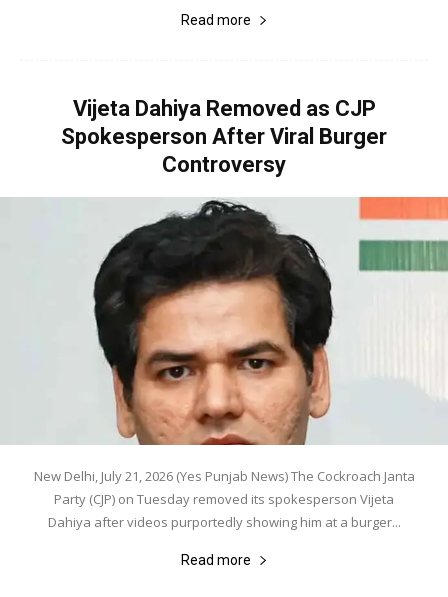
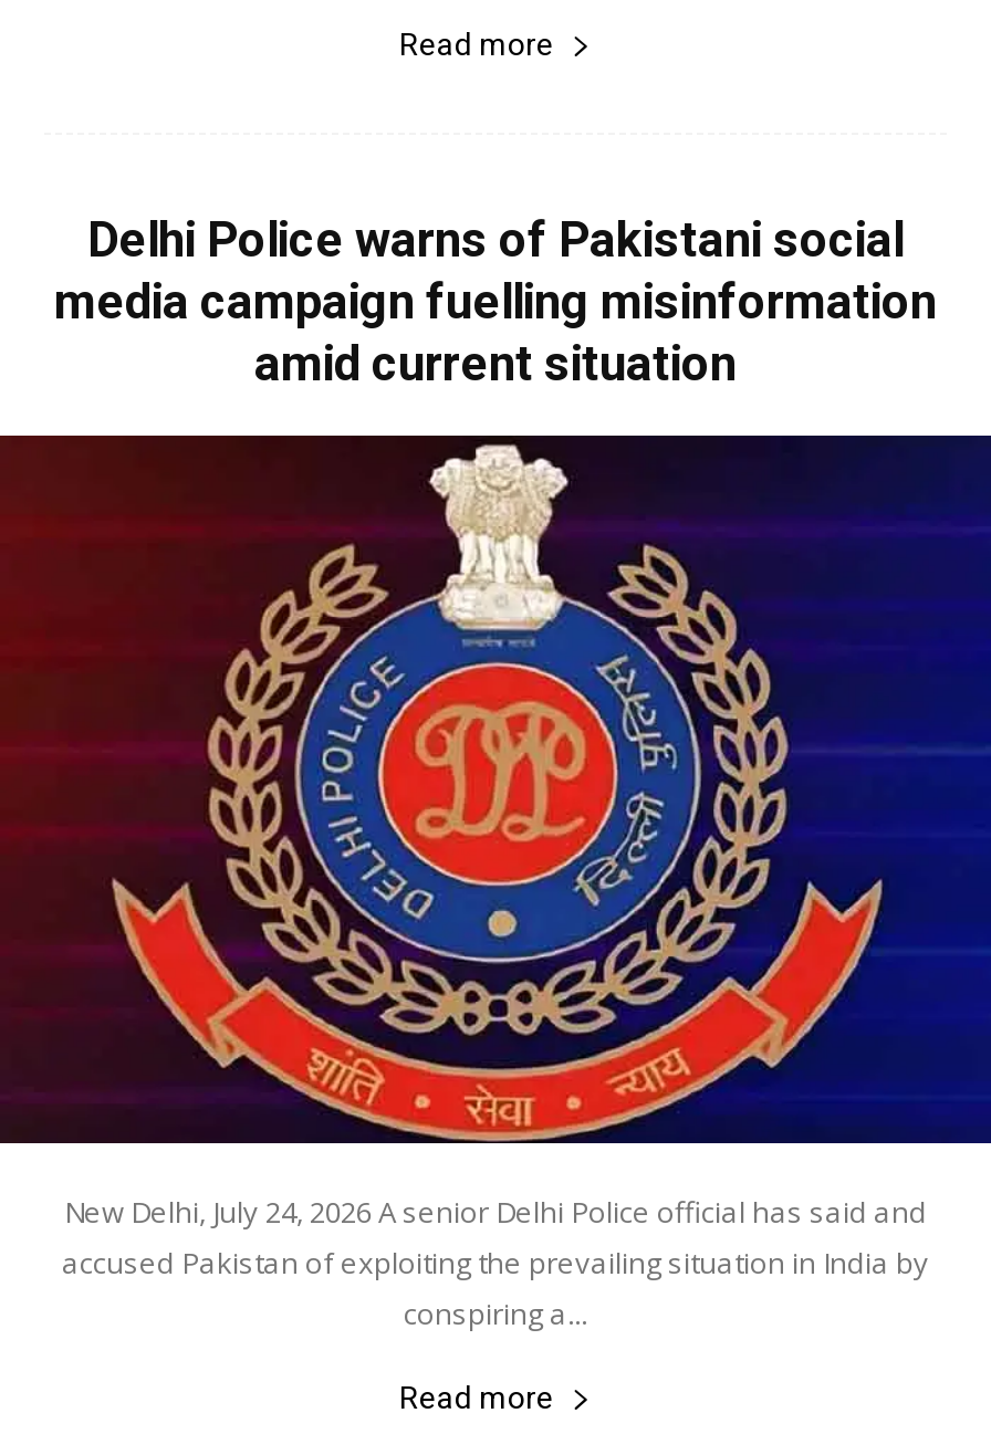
[61,96,387,177] Vijeta Dahiya Removed as CJP | Spokesperson After Viral Burger | Controversy -> [54,213,937,392] Delhi Police warns of Pakistani social | media campaign fuelling misinformation | amid current situation
[3,196,445,530] [image] | New Delhi, July 21, 2026 (Yes Punjab News) The Cockroach Janta | Party (CJP) on Tuesday removed its spokesperson Vijeta | Dahiya after videos purportedly showing him at a burger... -> [7,432,984,1334] [image] | New Delhi, July 24, 2026 A senior Delhi Police official has said and | accused Pakistan of exploiting the prevailing situation in India by | conspiring a...

